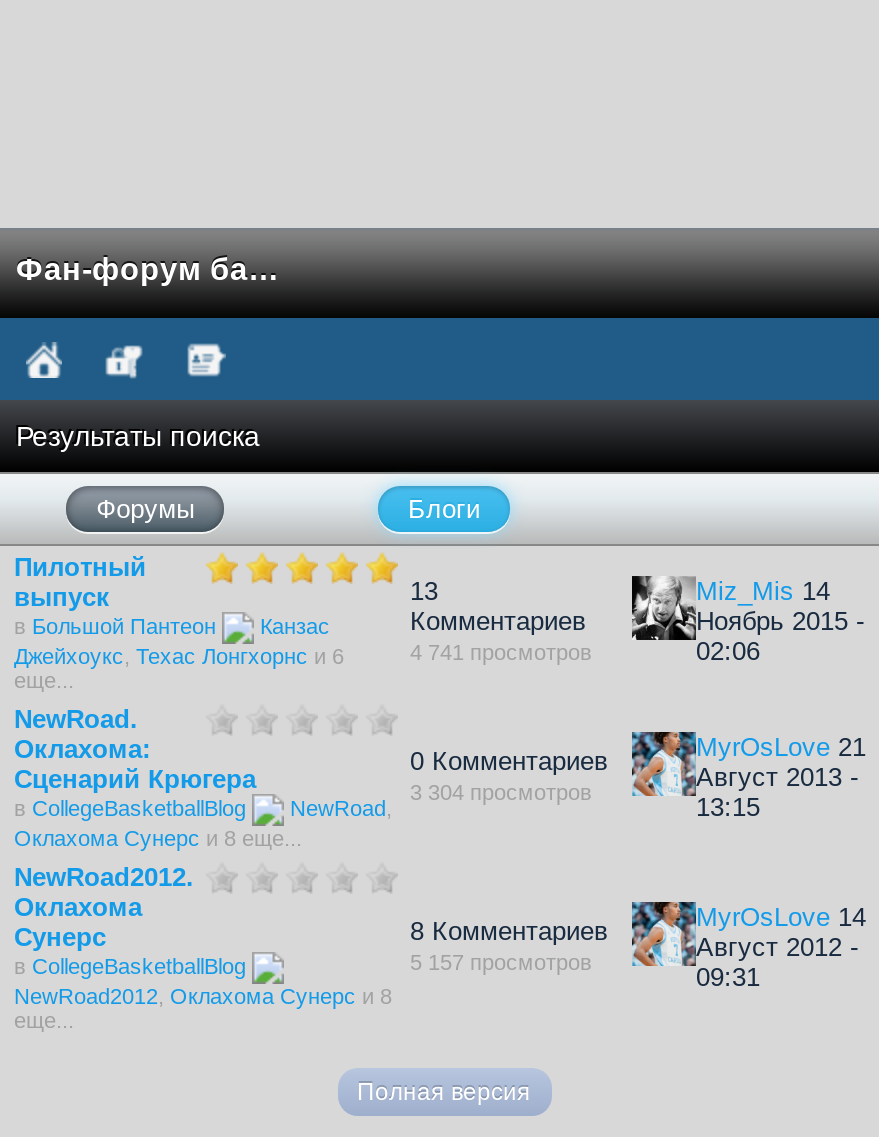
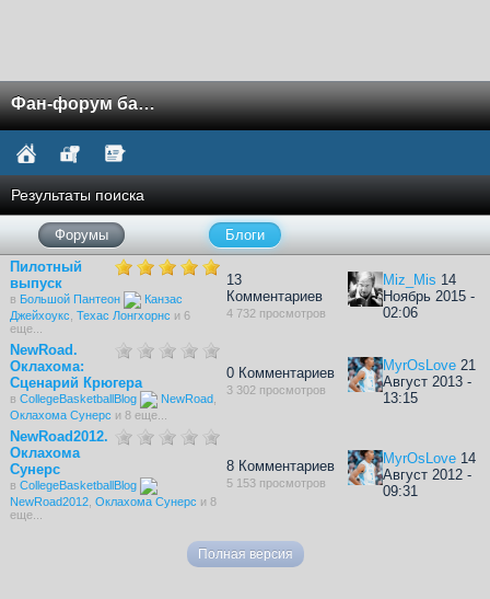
[410,640,592,664] 4 741 просмотров -> [226,306,326,320] 4 732 просмотров
[410,780,592,804] 3 304 просмотров -> [226,383,326,396] 3 302 просмотров
[410,950,592,974] 5 157 просмотров -> [226,476,326,489] 5 153 просмотров

